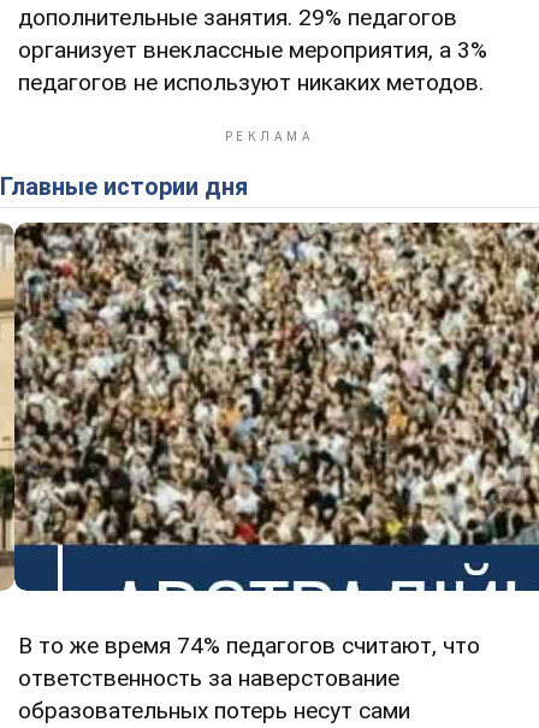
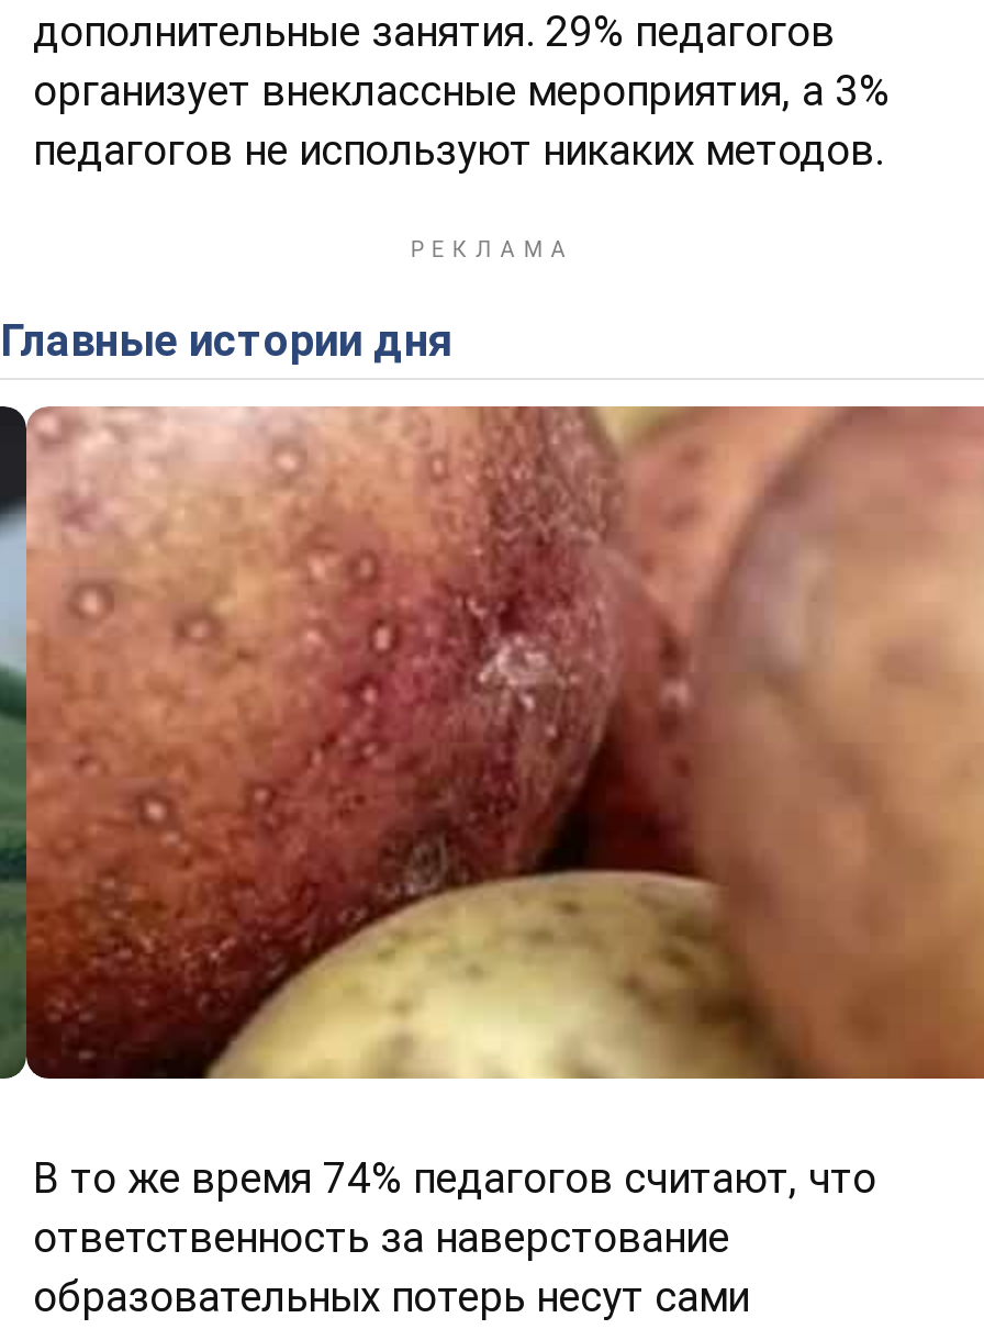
[4,221,535,592] [image] -> [7,404,977,1081] [image]

